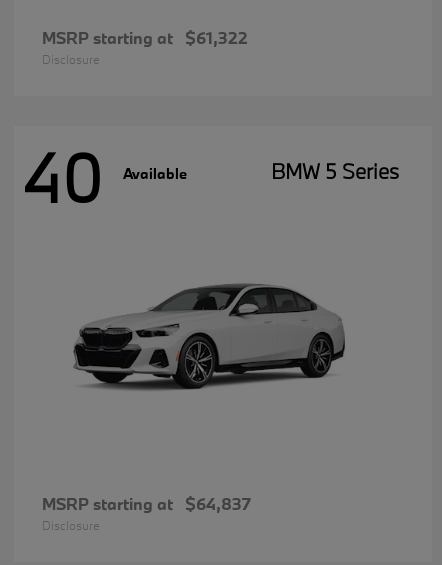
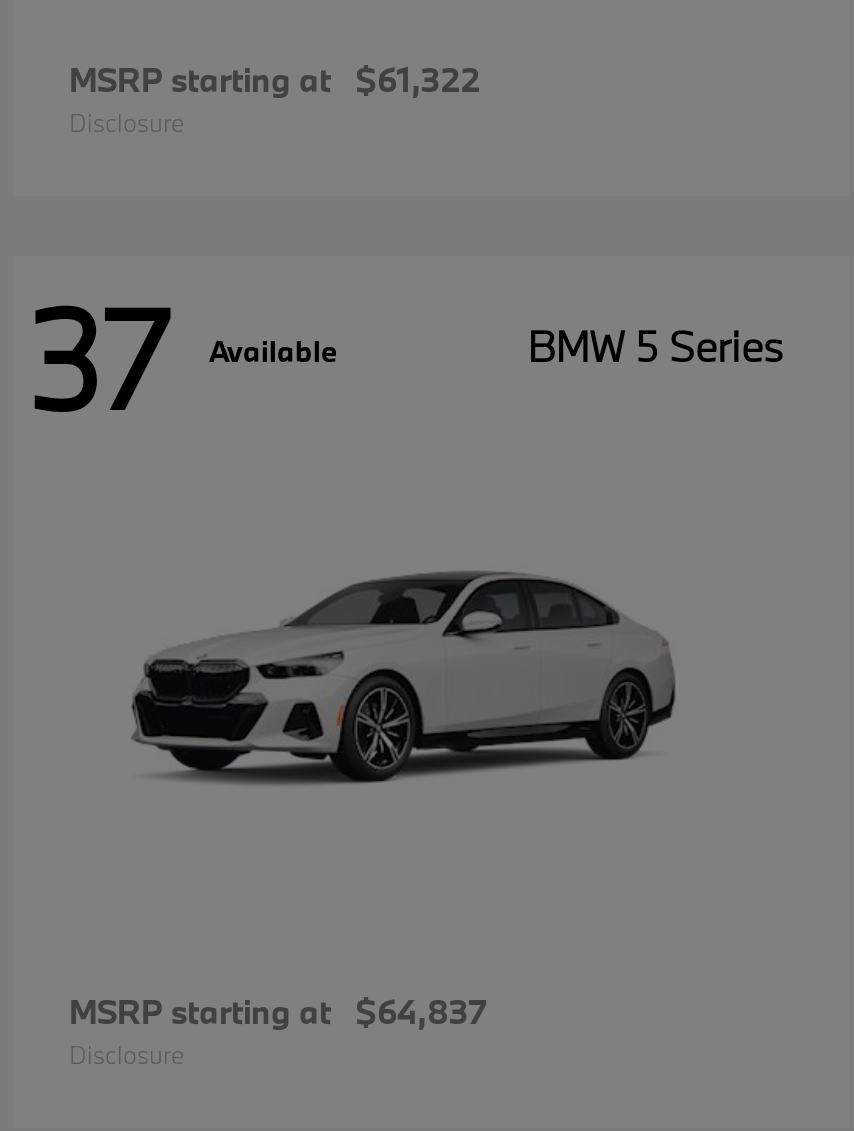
[22,134,187,221] 40 Available -> [29,273,337,447] 37 Available

